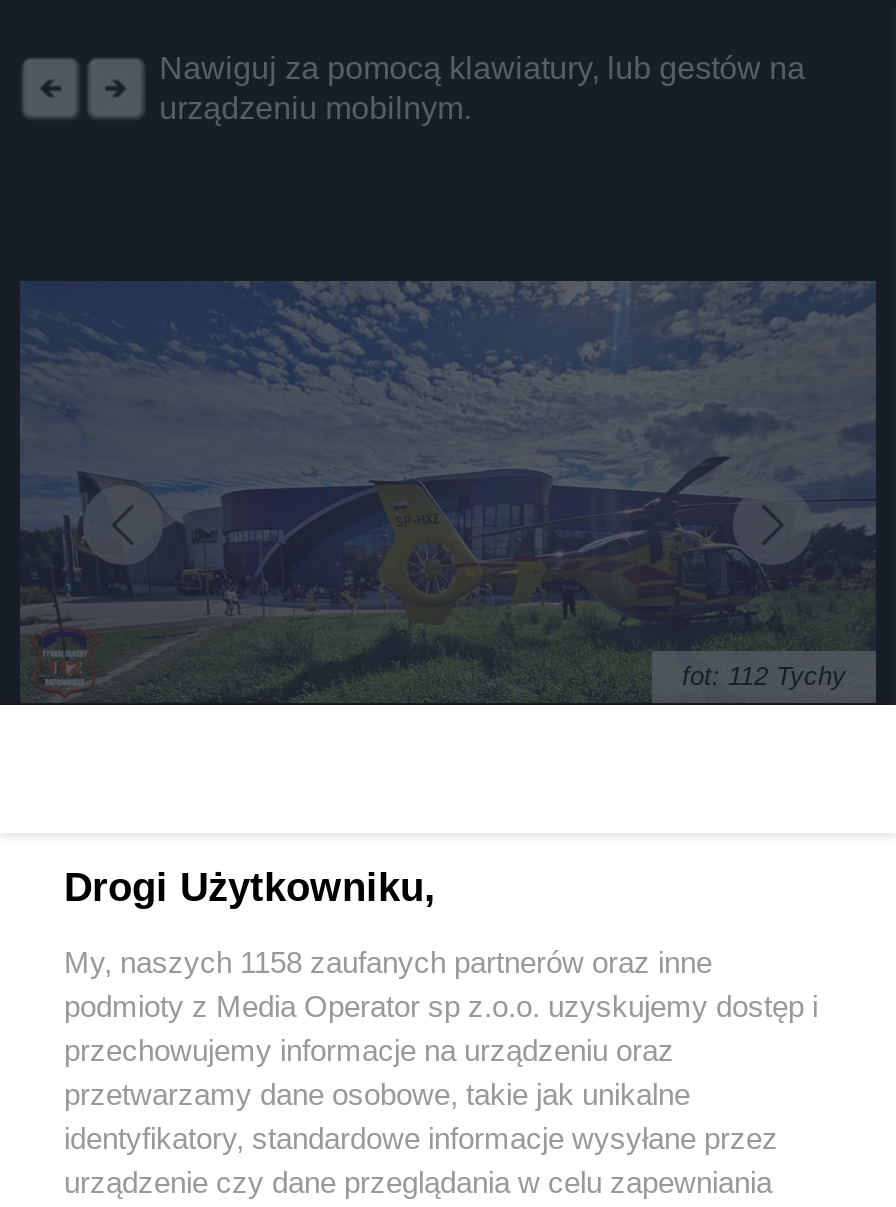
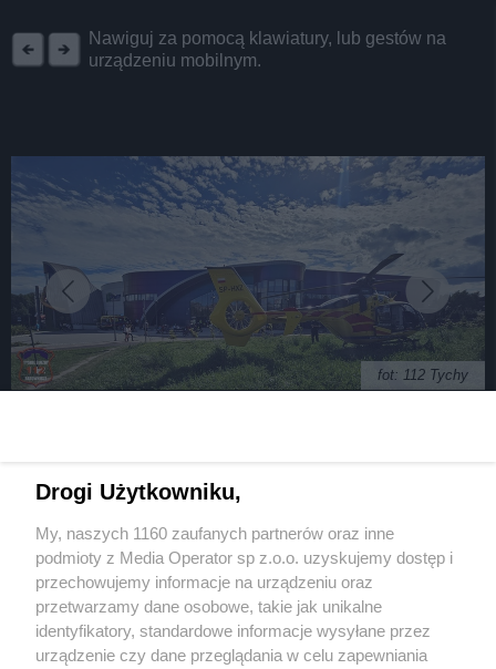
[64,945,712,979] My, naszych 1158 zaufanych partnerów oraz inne -> [35,524,394,543] My, naszych 1160 zaufanych partnerów oraz inne

